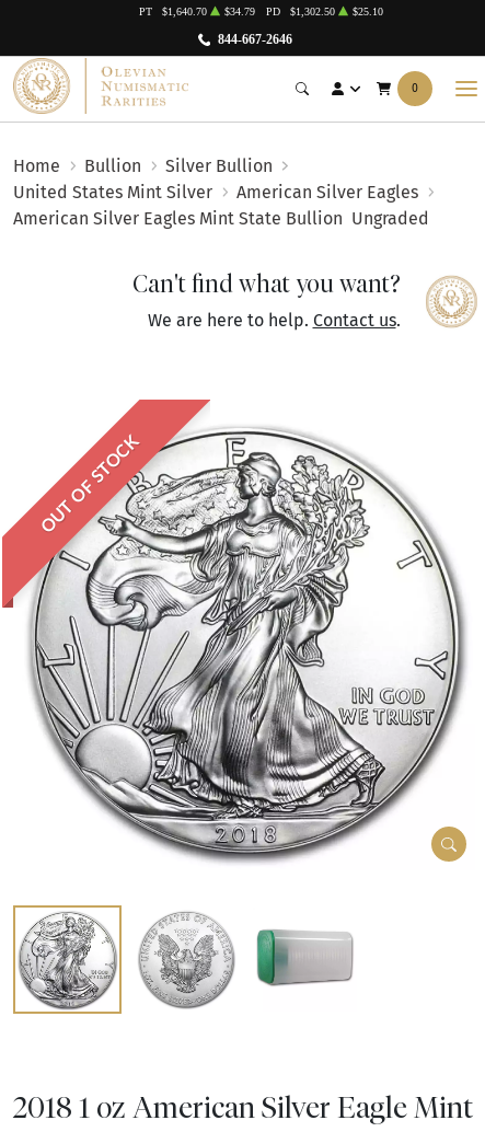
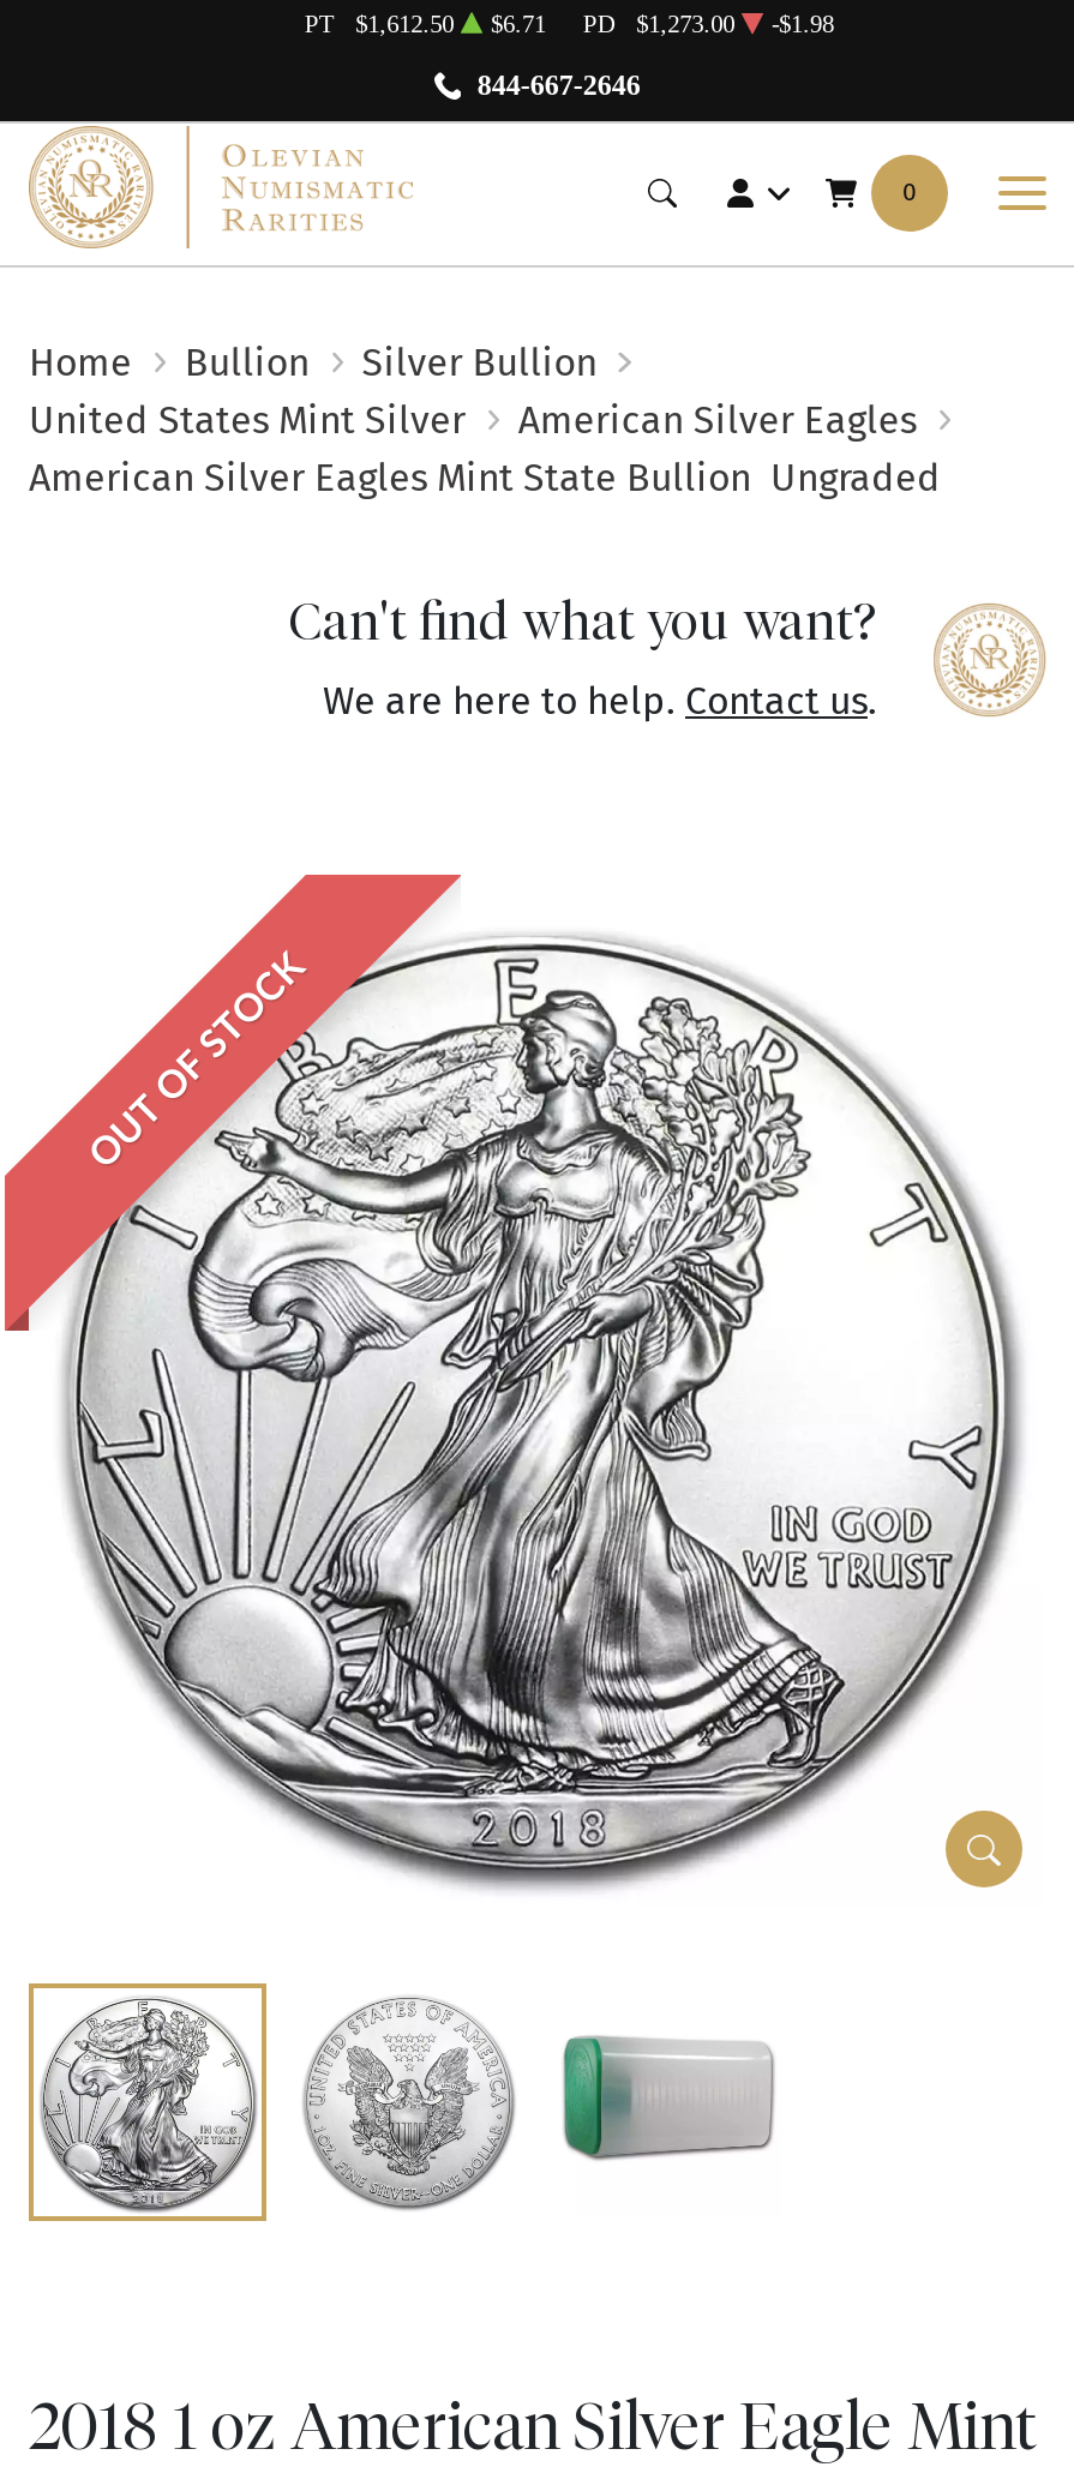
[162,5,207,17] $1,640.70 -> [355,10,454,37] $1,612.50
[224,5,255,17] $34.79 -> [491,10,546,37] $6.71
[290,5,335,17] $1,302.50 -> [636,10,735,37] $1,273.00
[352,5,383,17] $25.10 -> [772,10,834,37] -$1.98

